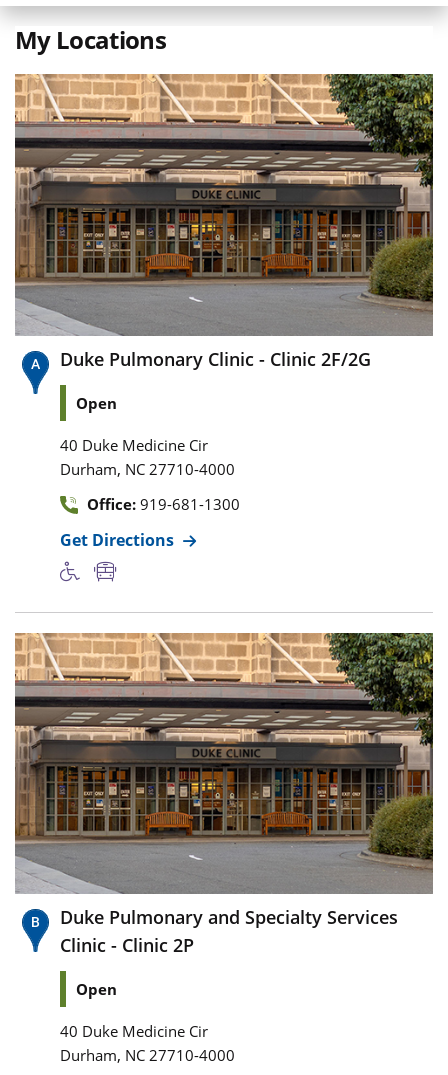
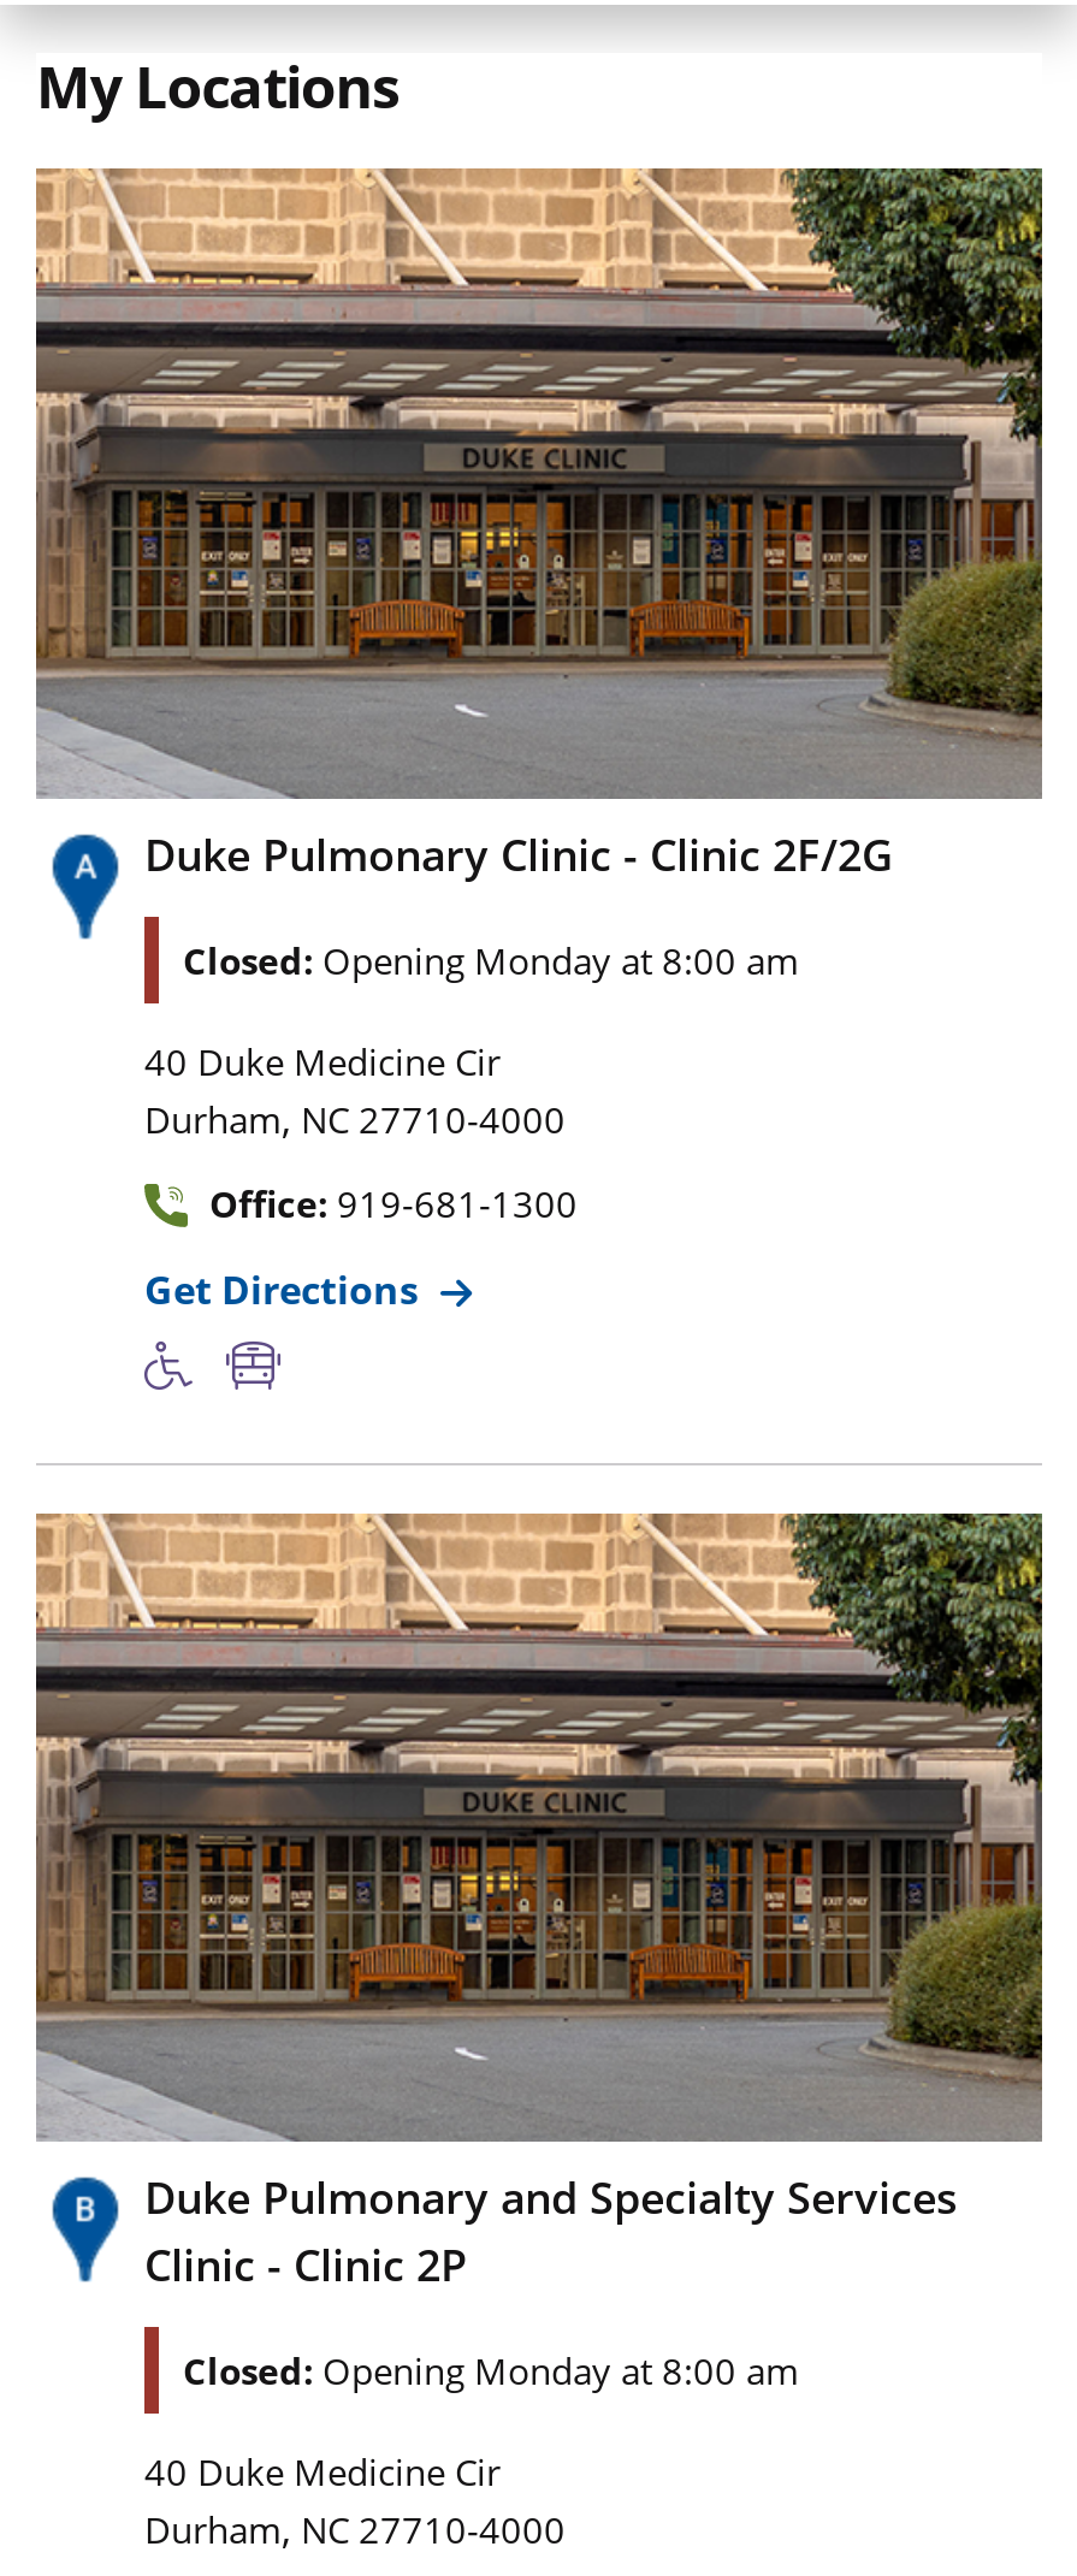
[76,392,117,412] Open -> [183,935,799,983] Closed: Opening Monday at 8:00 am
[76,979,117,999] Open -> [183,2346,799,2394] Closed: Opening Monday at 8:00 am

